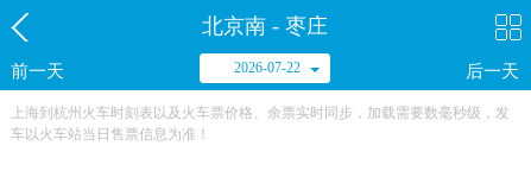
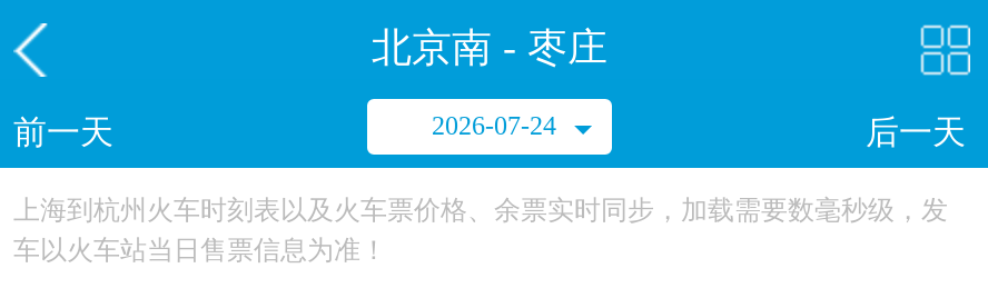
[234,59,304,76] 2026-07-22 -> [432,110,563,141] 2026-07-24

